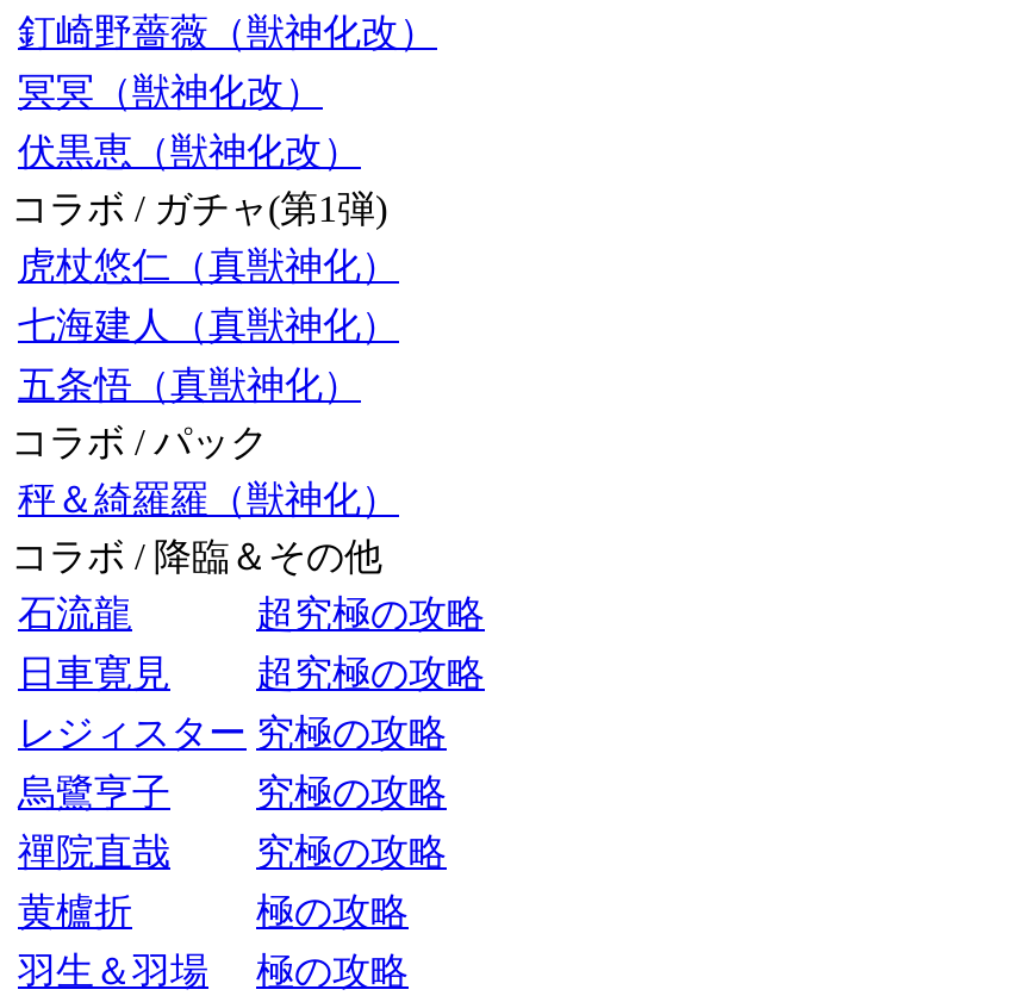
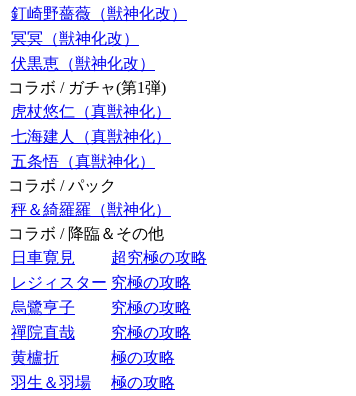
[18,593,485,634] 石流龍 | 超究極の攻略 -> none

